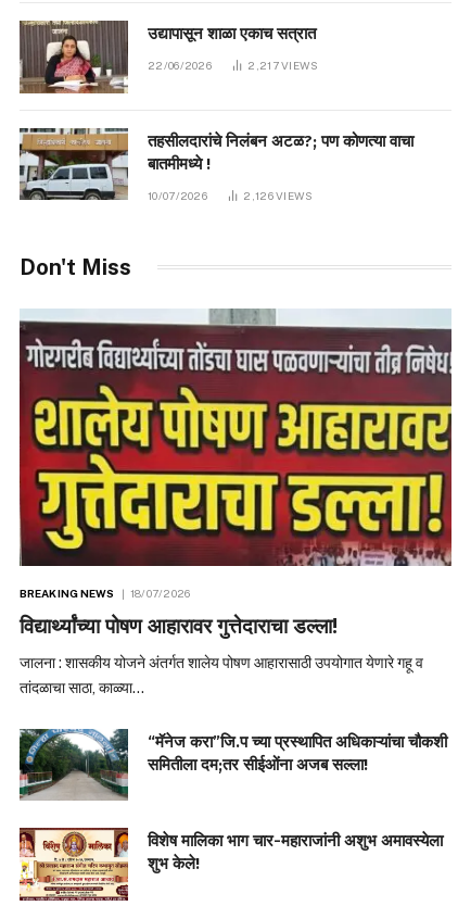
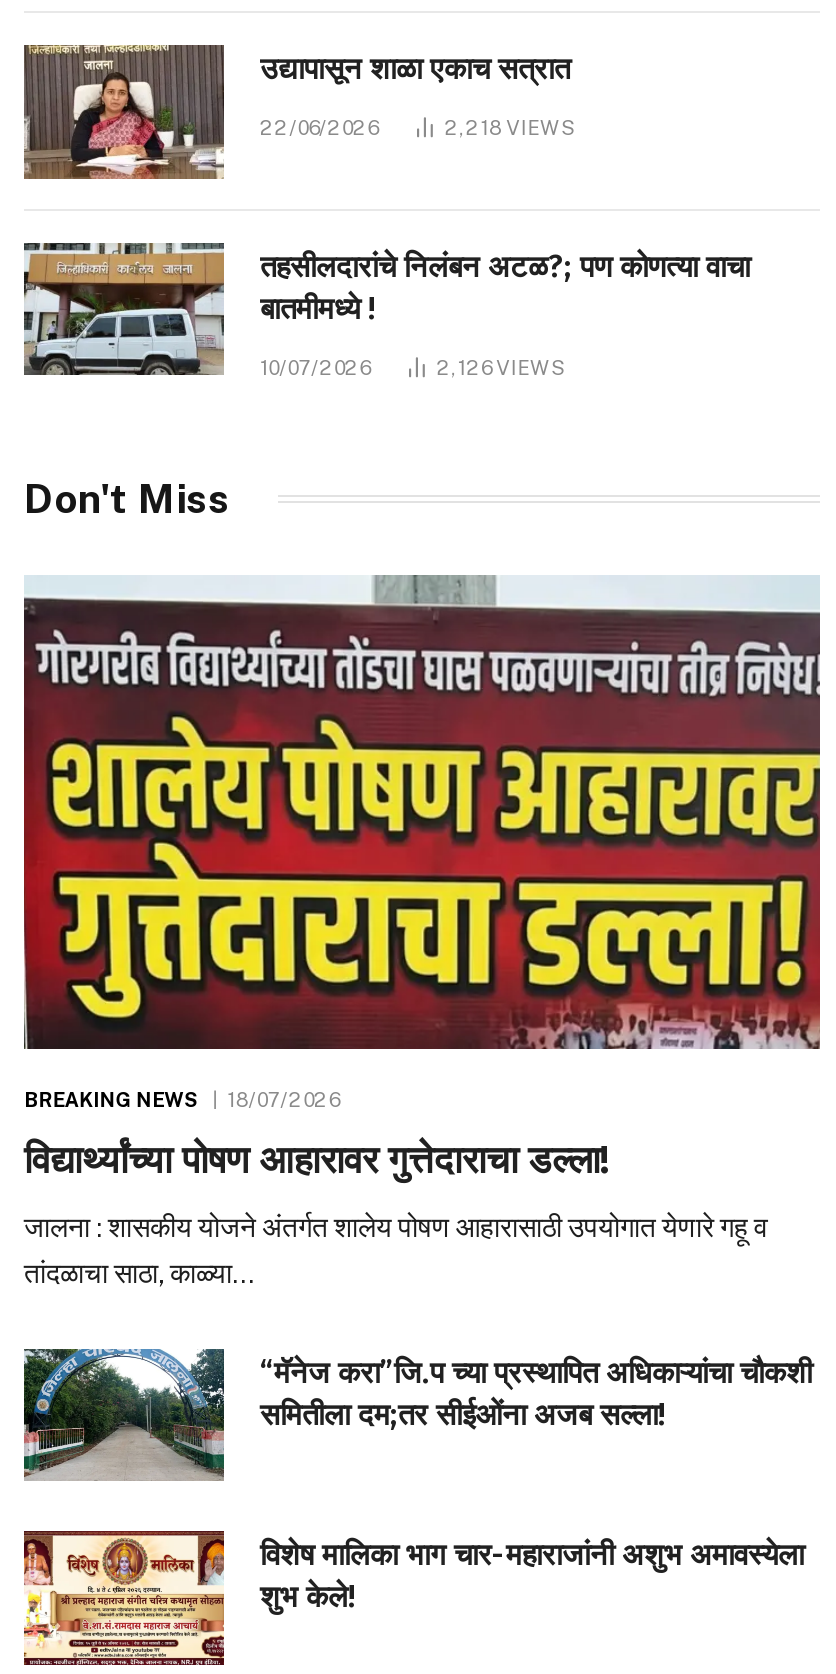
[248,59,319,72] 2,217 VIEWS -> [445,115,575,139] 2,218 VIEWS

